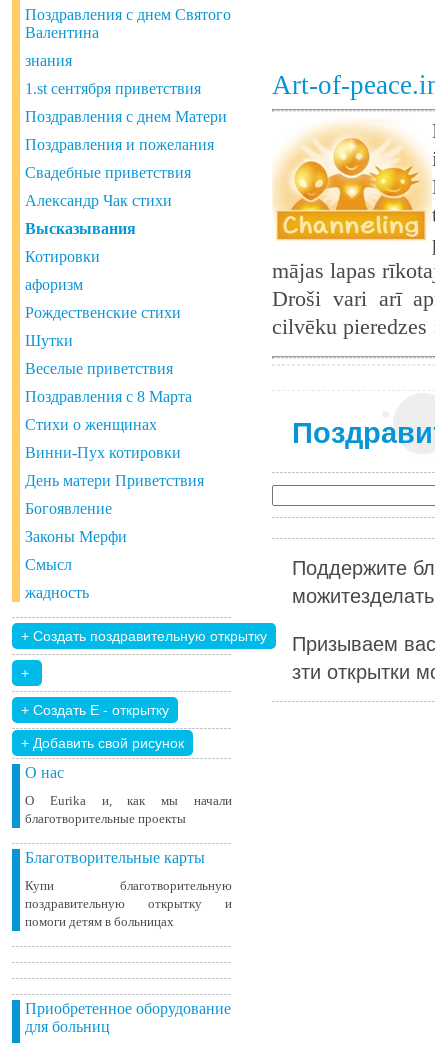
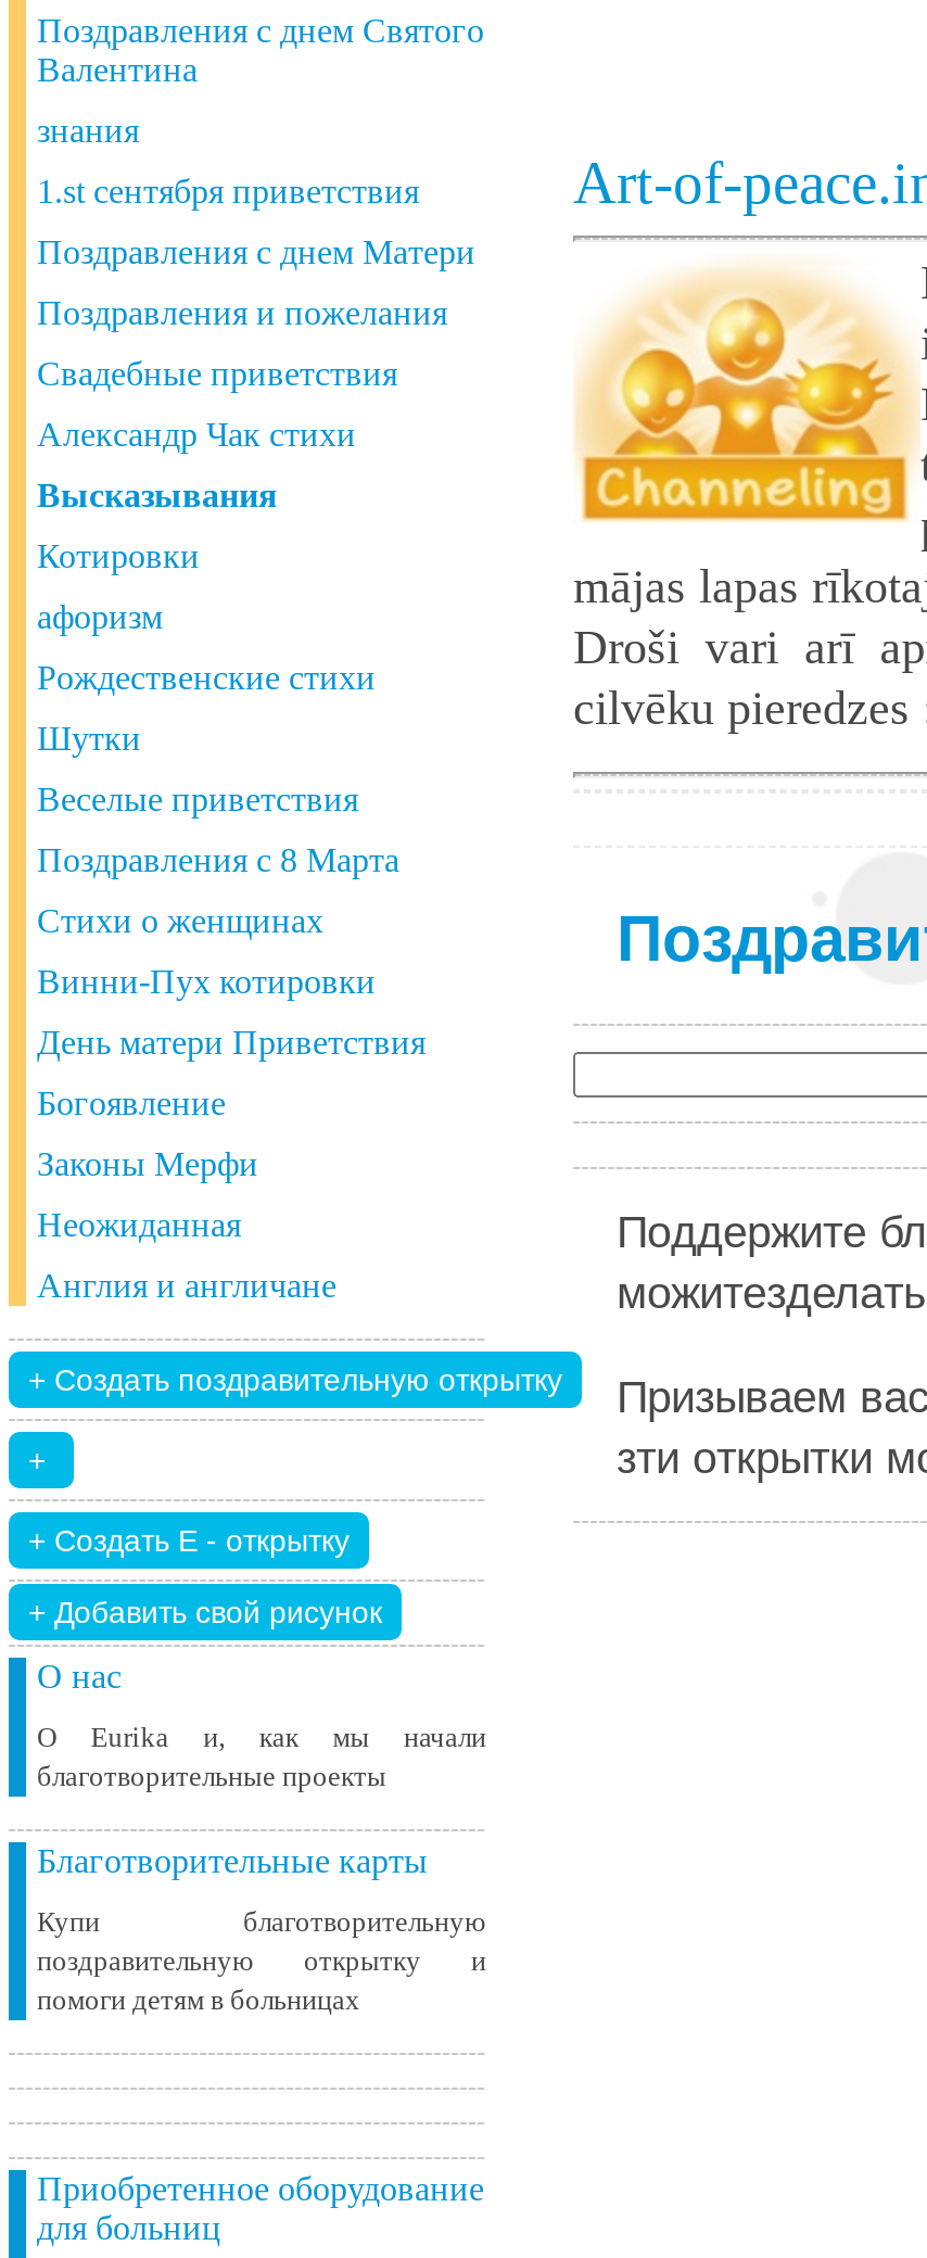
[25,556,72,573] Смысл -> [37,1206,241,1243] Неожиданная
[25,584,89,601] жадность -> [37,1267,336,1304] Англия и англичане

